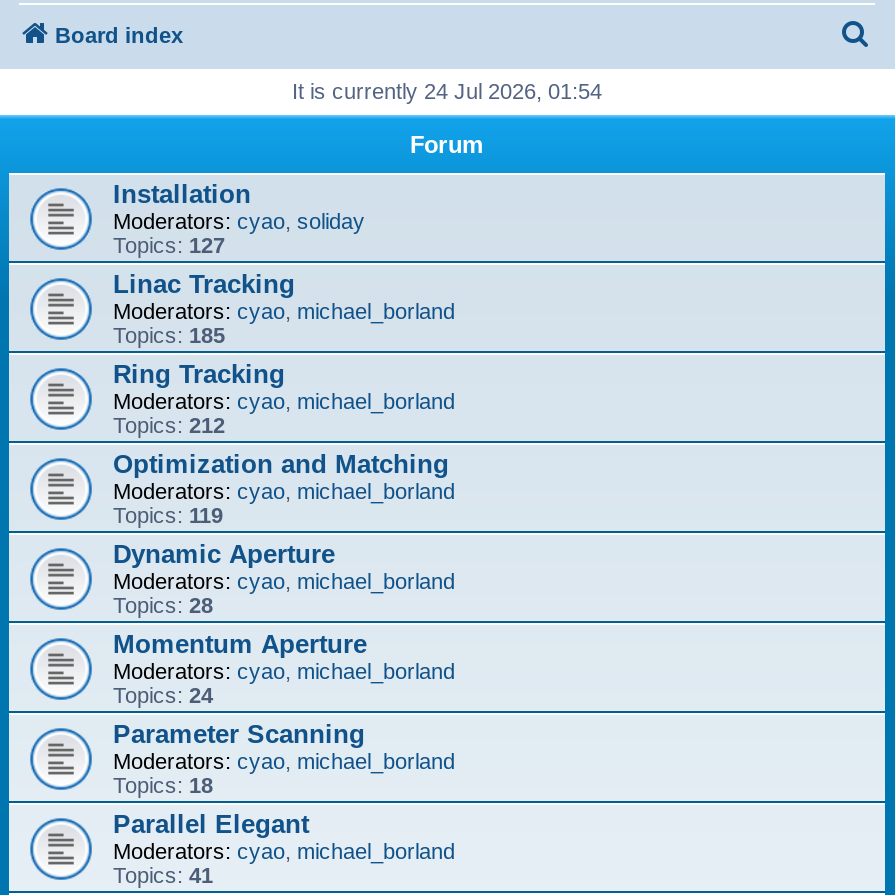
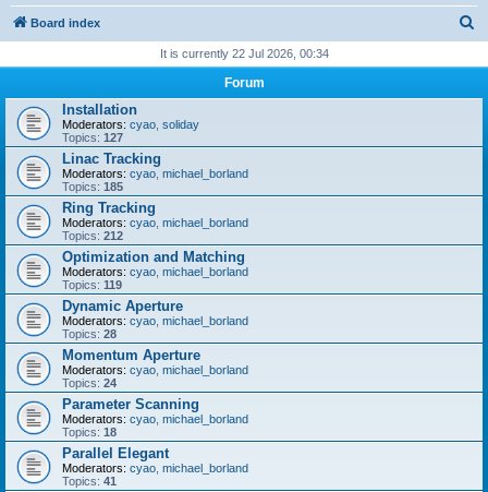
[292,79,602,103] It is currently 24 Jul 2026, 01:54 -> [160,47,328,60] It is currently 22 Jul 2026, 00:34

